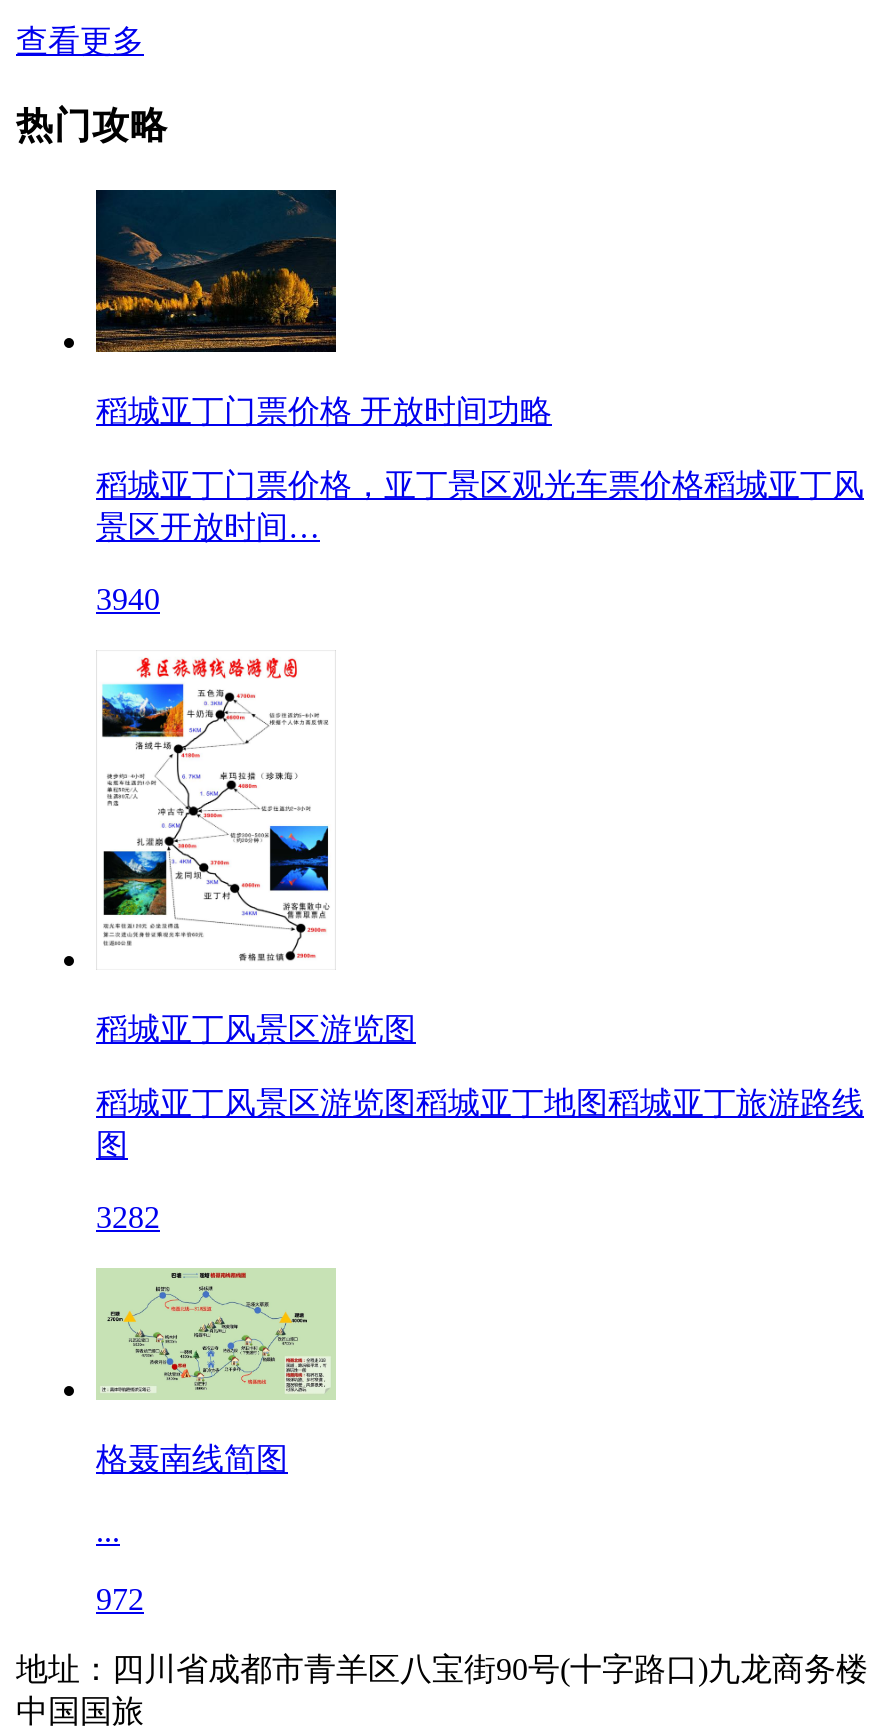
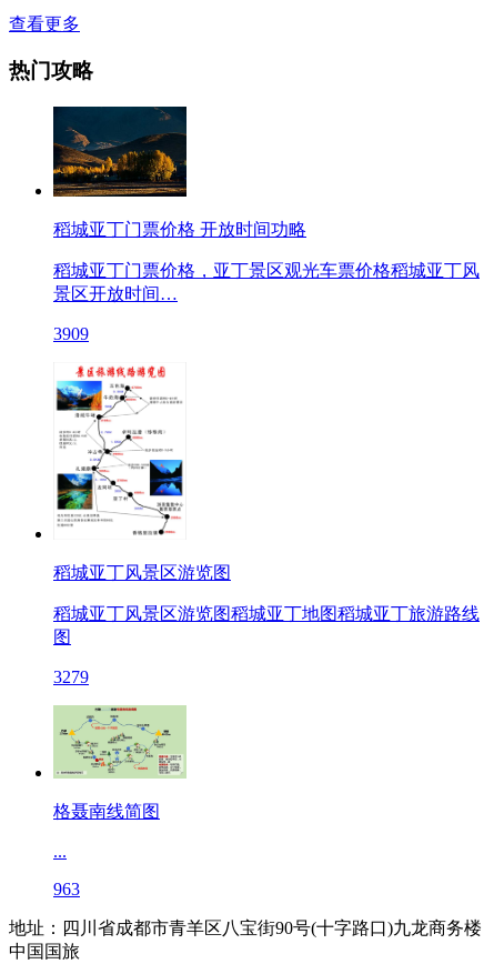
[96,583,160,617] 3940 -> [53,325,89,344] 3909
[96,1200,160,1234] 3282 -> [53,668,89,687] 3279
[96,1583,144,1617] 972 -> [53,880,80,899] 963

